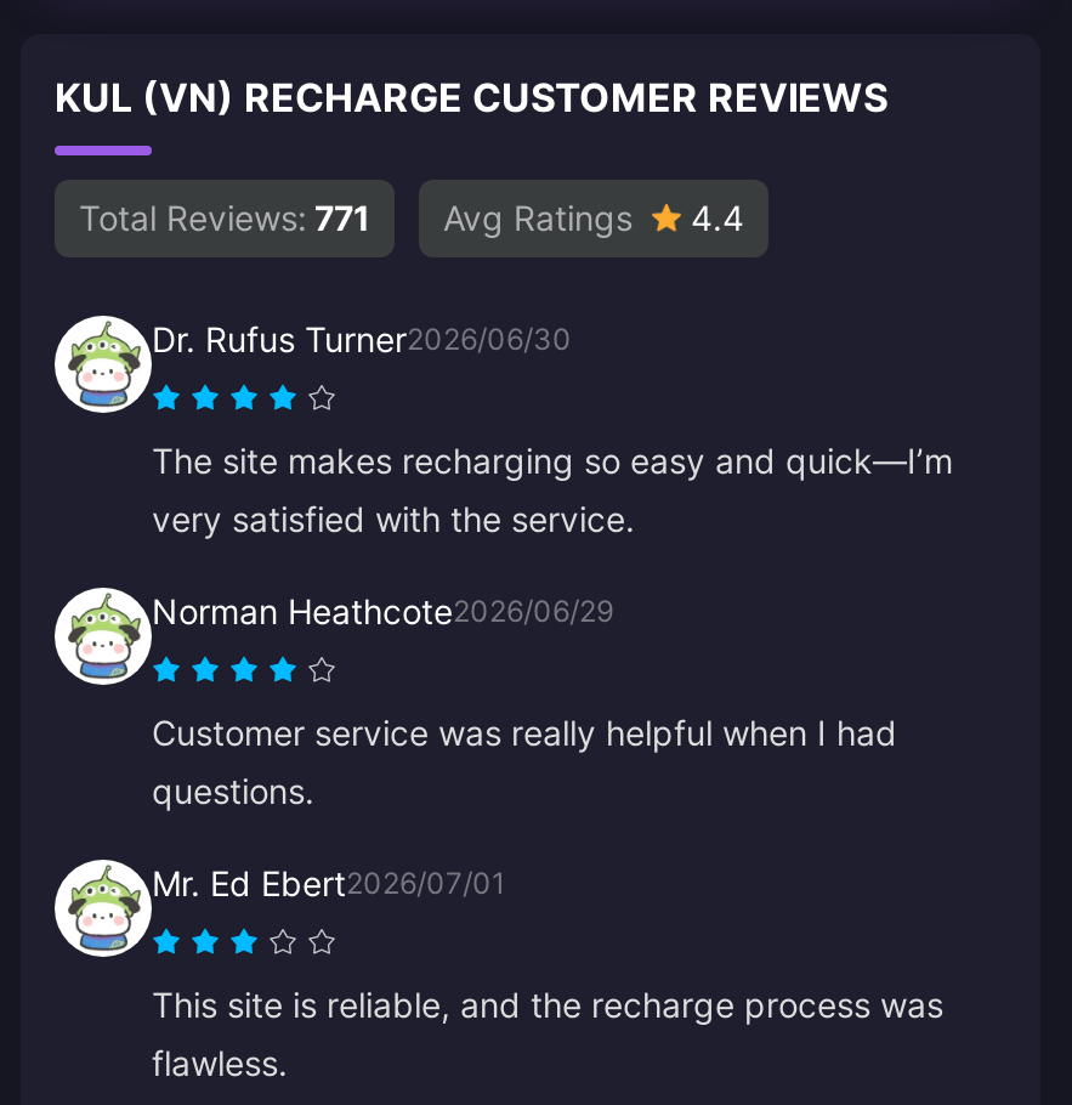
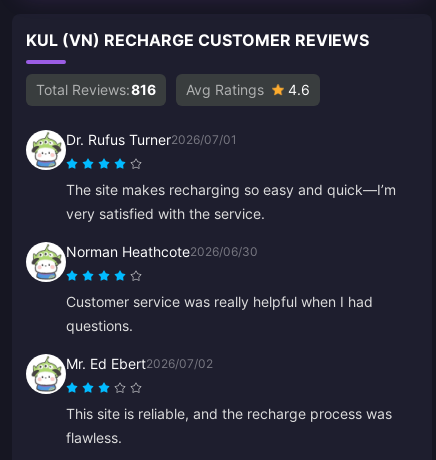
[79,195,370,237] Total Reviews: 771 -> [36,80,156,97] Total Reviews: 816
[691,195,744,237] 4.4 -> [288,80,310,97] 4.6
[152,317,572,358] Dr. Rufus Turner2026/06/30 -> [66,130,237,147] Dr. Rufus Turner2026/07/01
[152,589,613,630] Norman Heathcote2026/06/29 -> [66,242,258,259] Norman Heathcote2026/06/30
[152,861,506,902] Mr. Ed Ebert2026/07/01 -> [66,354,213,371] Mr. Ed Ebert2026/07/02

